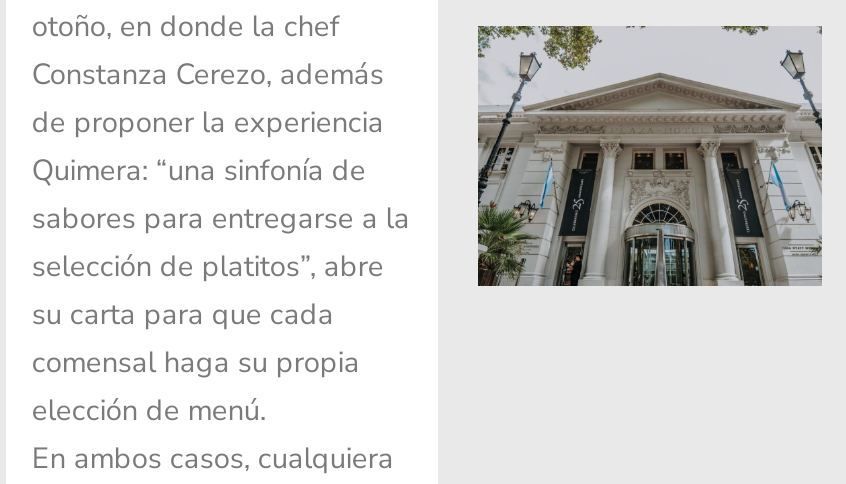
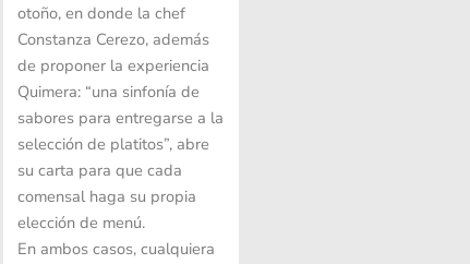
[476,24,824,288] [image] -> none

